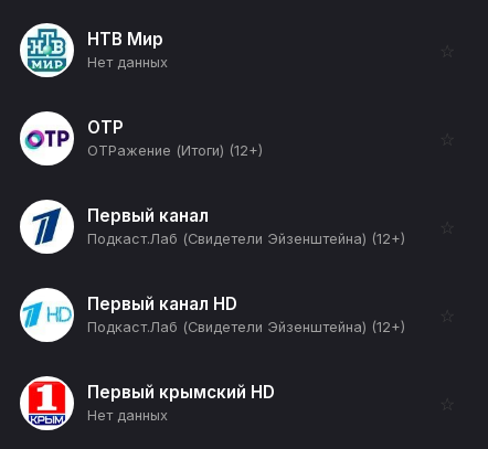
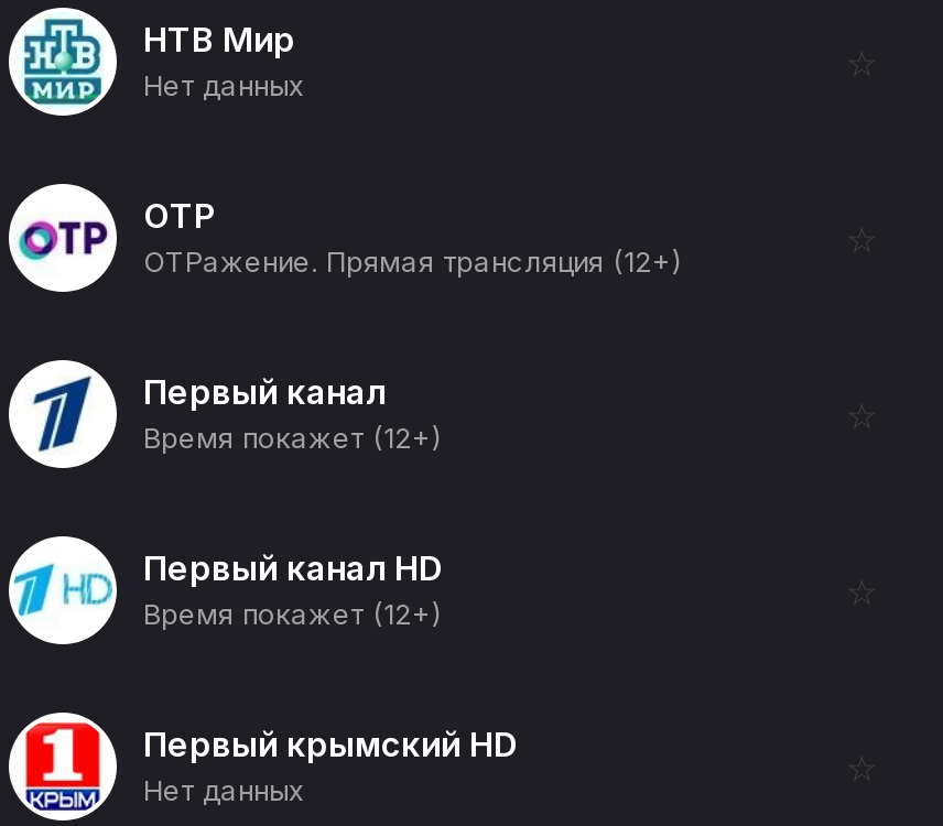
[87,142,263,159] ОТРажение (Итоги) (12+) -> [143,246,681,279] ОТРажение. Прямая трансляция (12+)
[87,231,405,247] Подкаст.Лаб (Свидетели Эйзенштейна) (12+) -> [143,422,441,455] Время покажет (12+)
[87,319,405,335] Подкаст.Лаб (Свидетели Эйзенштейна) (12+) -> [143,598,441,631] Время покажет (12+)

